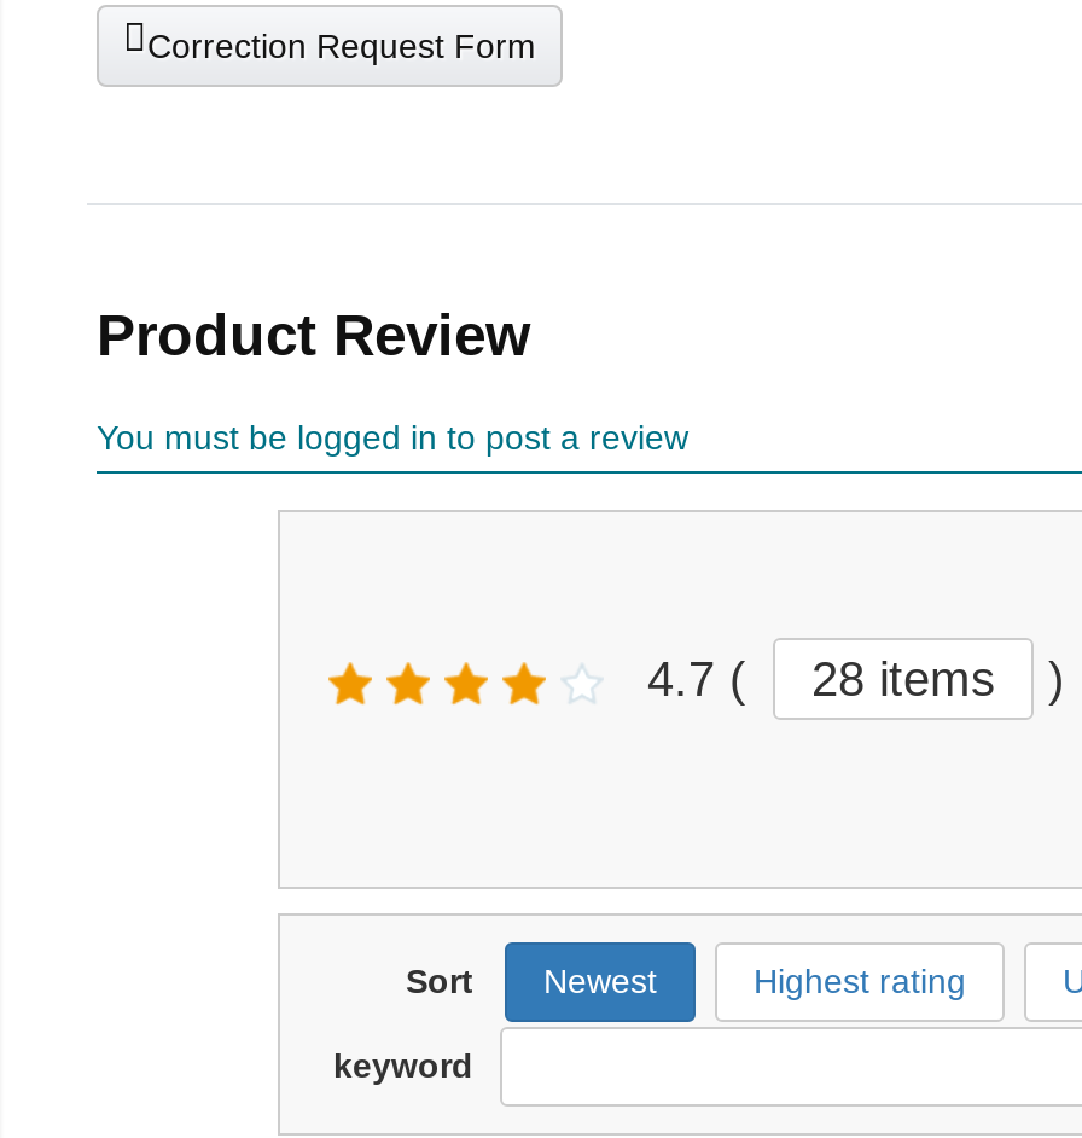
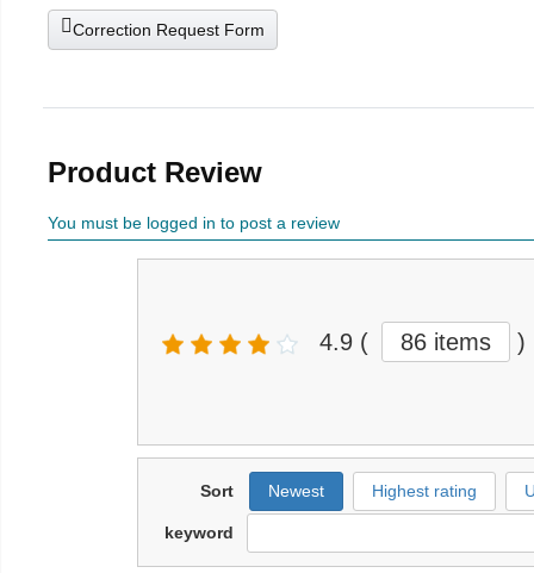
[633,652,761,706] 4.7 ( -> [312,329,375,355] 4.9 (
[812,652,995,706] 28 items -> [401,329,491,355] 86 items

